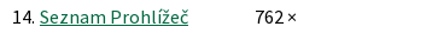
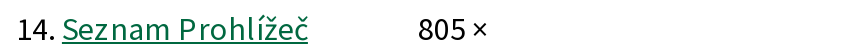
[255,5,297,29] 762 × -> [418,9,488,49] 805 ×

